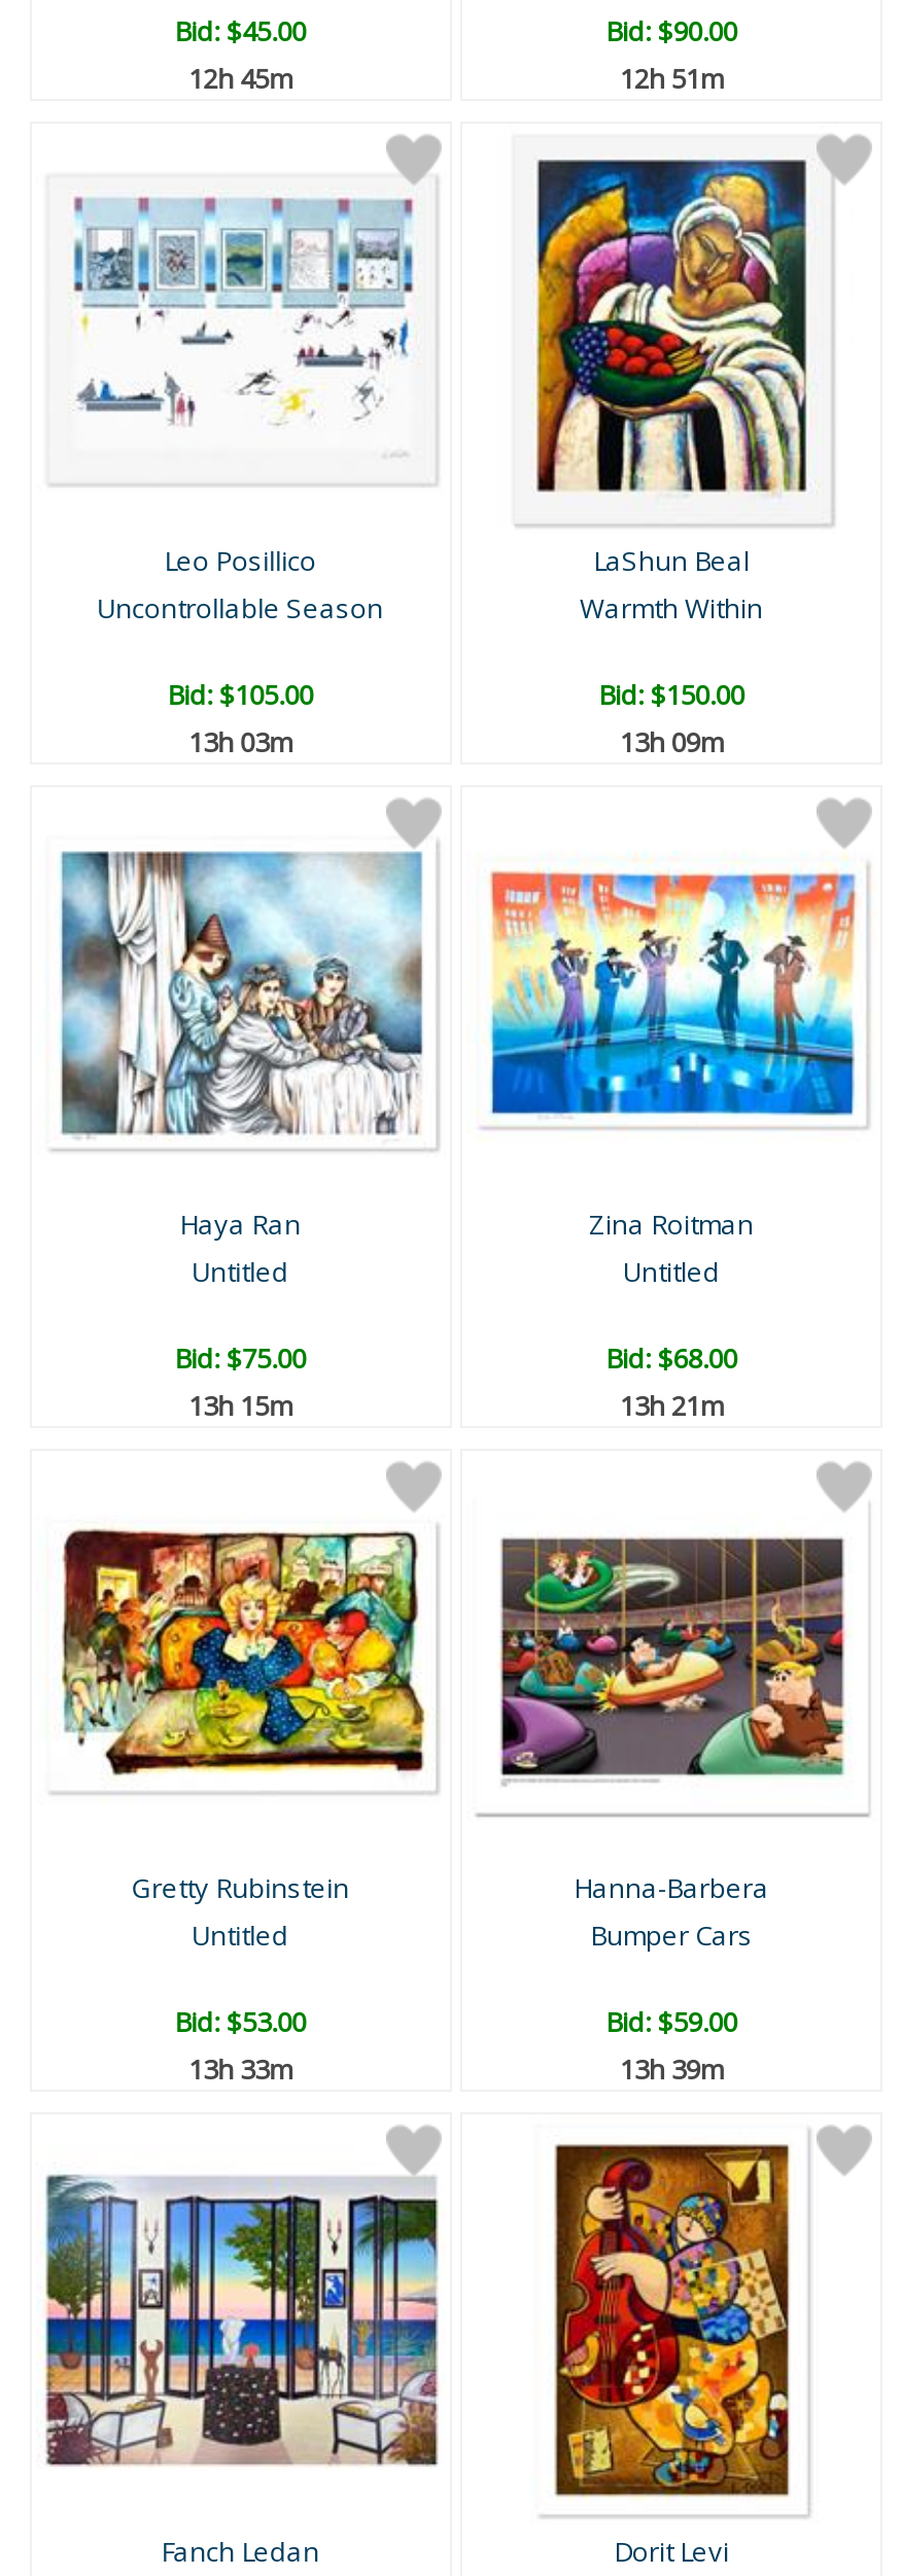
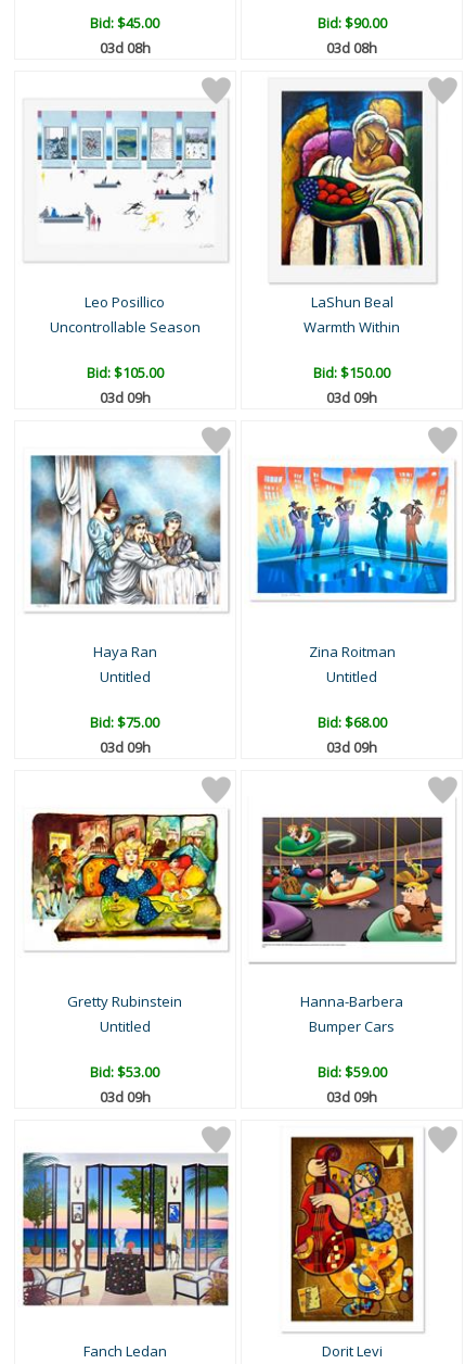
[189,60,292,97] 12h 45m -> [99,38,150,58] 03d 08h
[620,60,723,97] 12h 51m -> [326,38,377,58] 03d 08h
[189,724,292,761] 13h 03m -> [99,388,150,408] 03d 09h
[620,724,723,761] 13h 09m -> [326,388,377,408] 03d 09h
[189,1388,292,1425] 13h 15m -> [99,738,150,757] 03d 09h
[620,1388,723,1425] 13h 21m -> [326,738,377,757] 03d 09h
[189,2051,292,2088] 13h 33m -> [99,1087,150,1107] 03d 09h
[620,2051,723,2088] 13h 39m -> [326,1087,377,1107] 03d 09h

